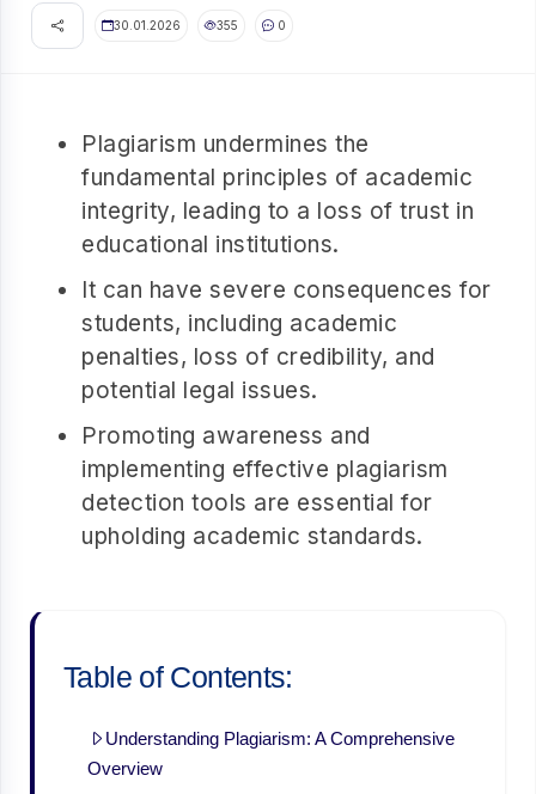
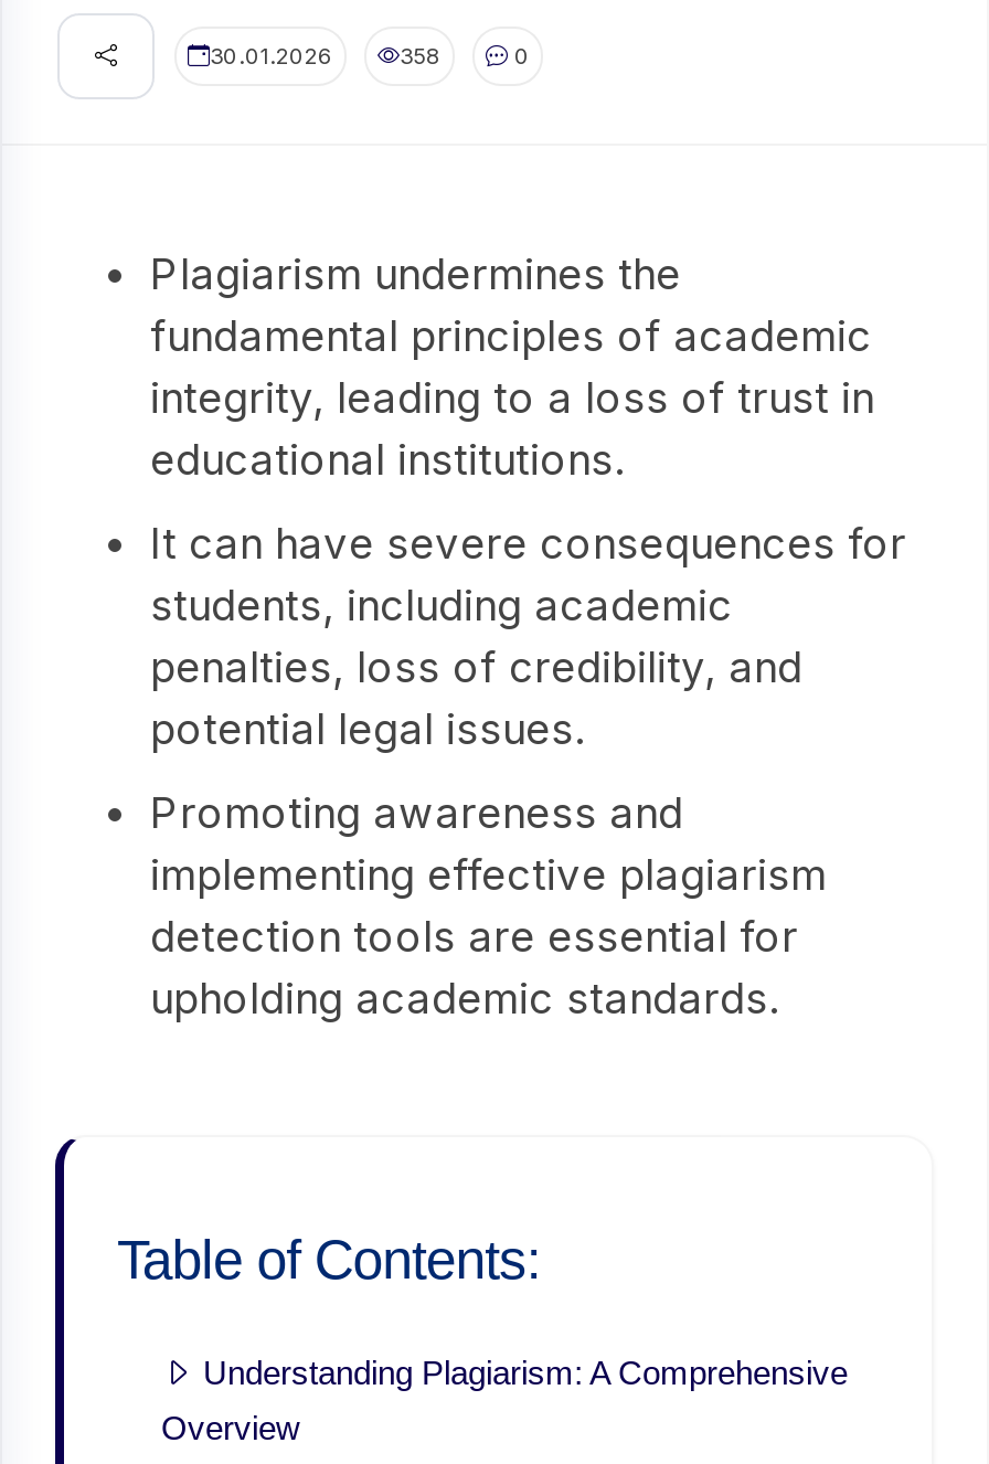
[217,18,238,33] 355 -> [400,42,442,69] 358

